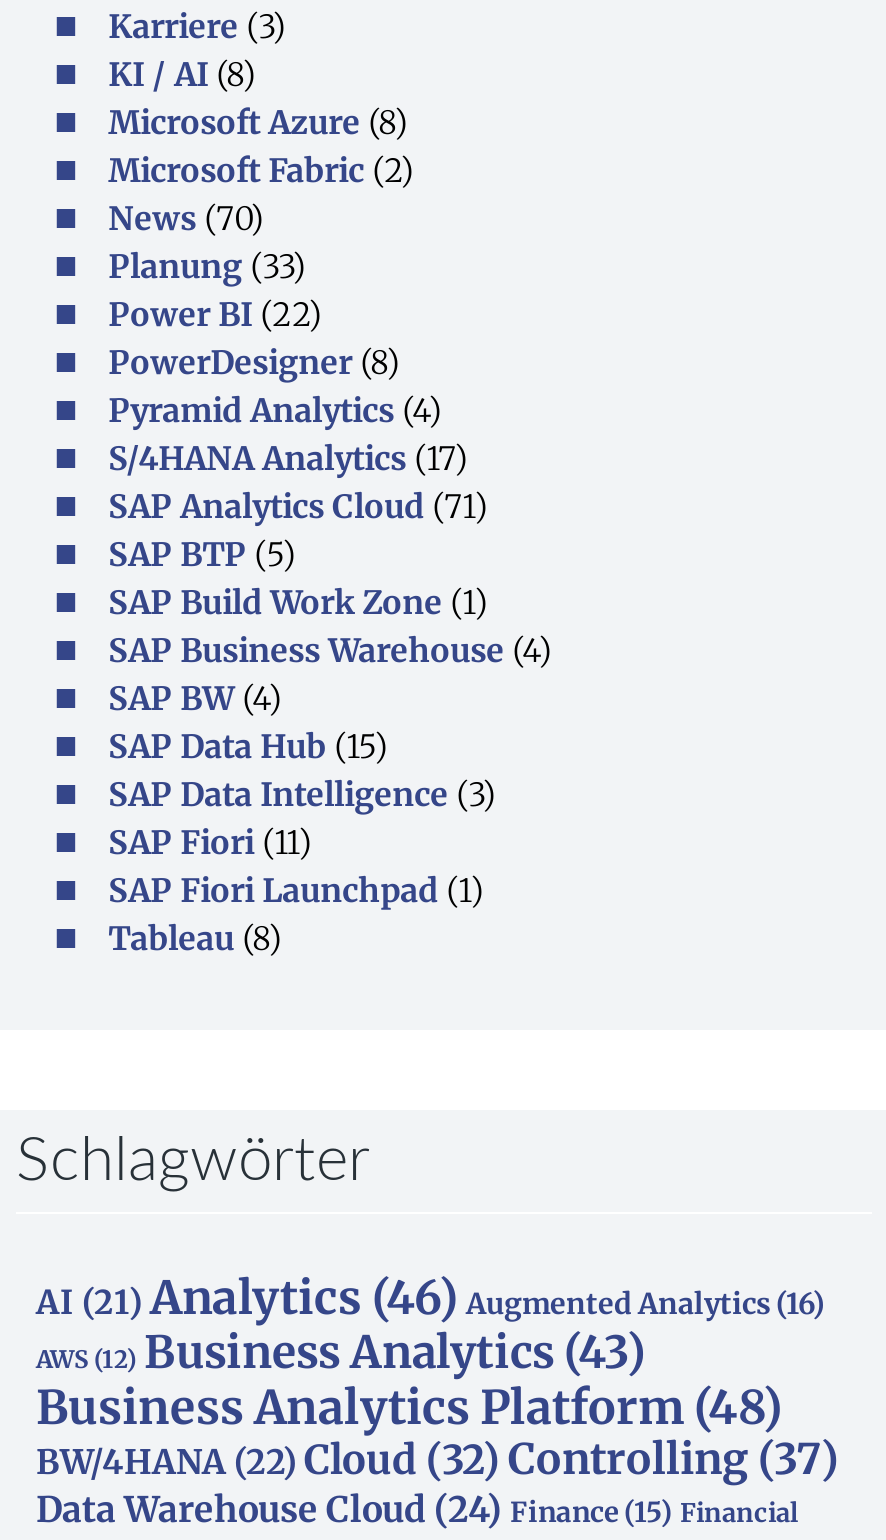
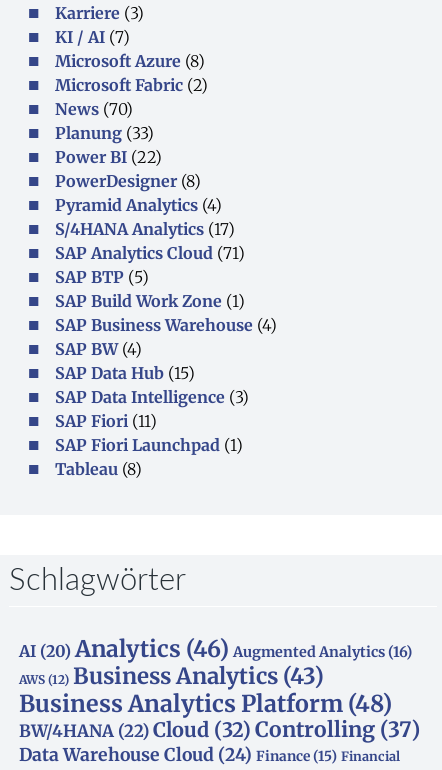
[108,53,256,93] KI / AI (8) -> [55,27,130,47] KI / AI (7)
[36,1269,824,1325] AI (21) Analytics (46) Augmented Analytics(16) -> [19,635,412,663] AI (20) Analytics (46) Augmented Analytics(16)

